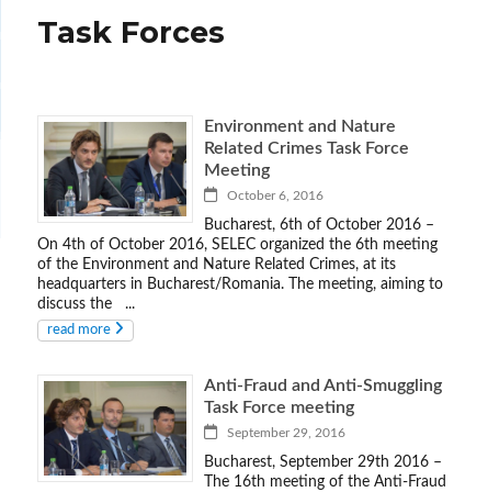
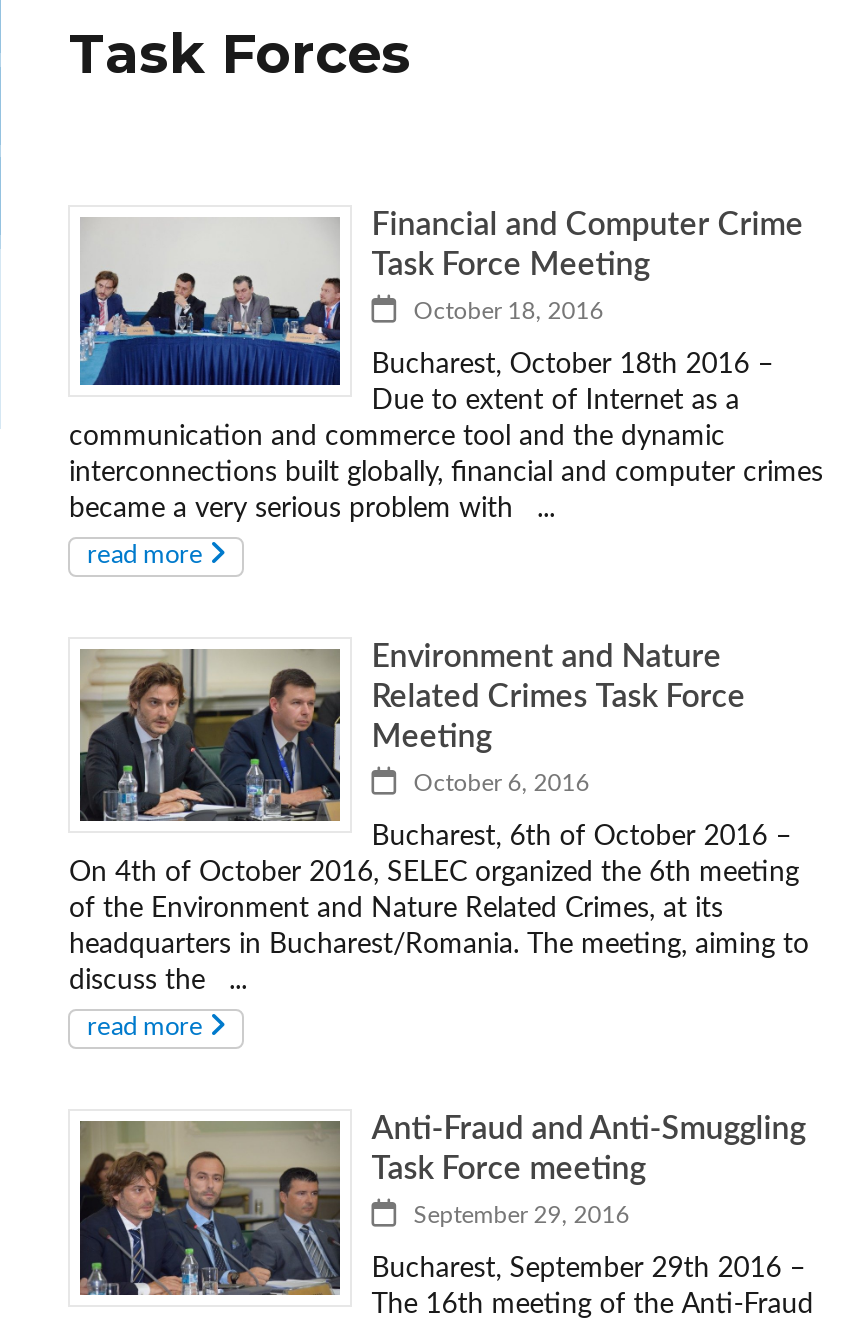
none -> [69,208,823,569] [image] | Financial and Computer Crime | Task Force Meeting | October 18, 2016 | Bucharest, October 18th 2016 – | Due to extent of Internet as a | communication and commerce tool and the dynamic | interconnections built globally, financial and computer crimes | became a very serious problem with ... | read more

